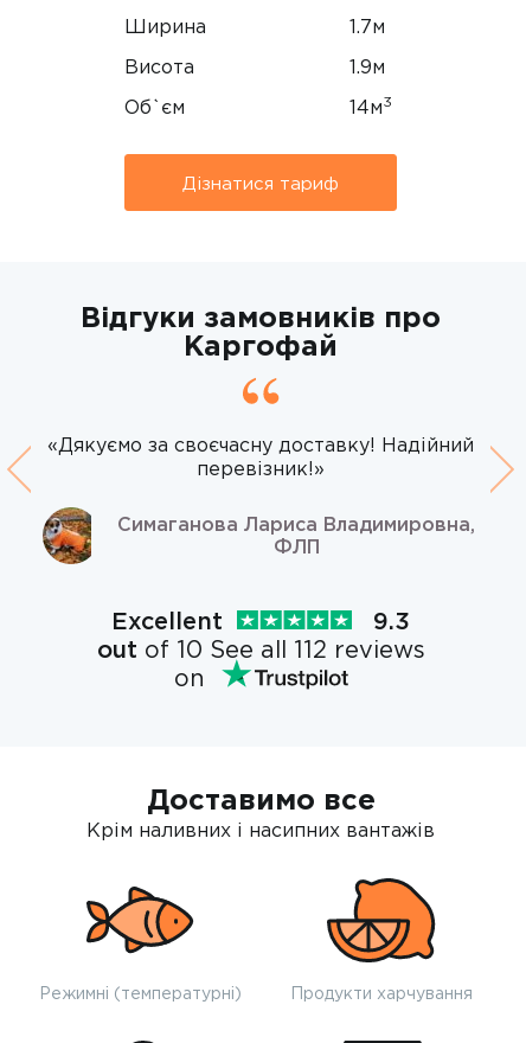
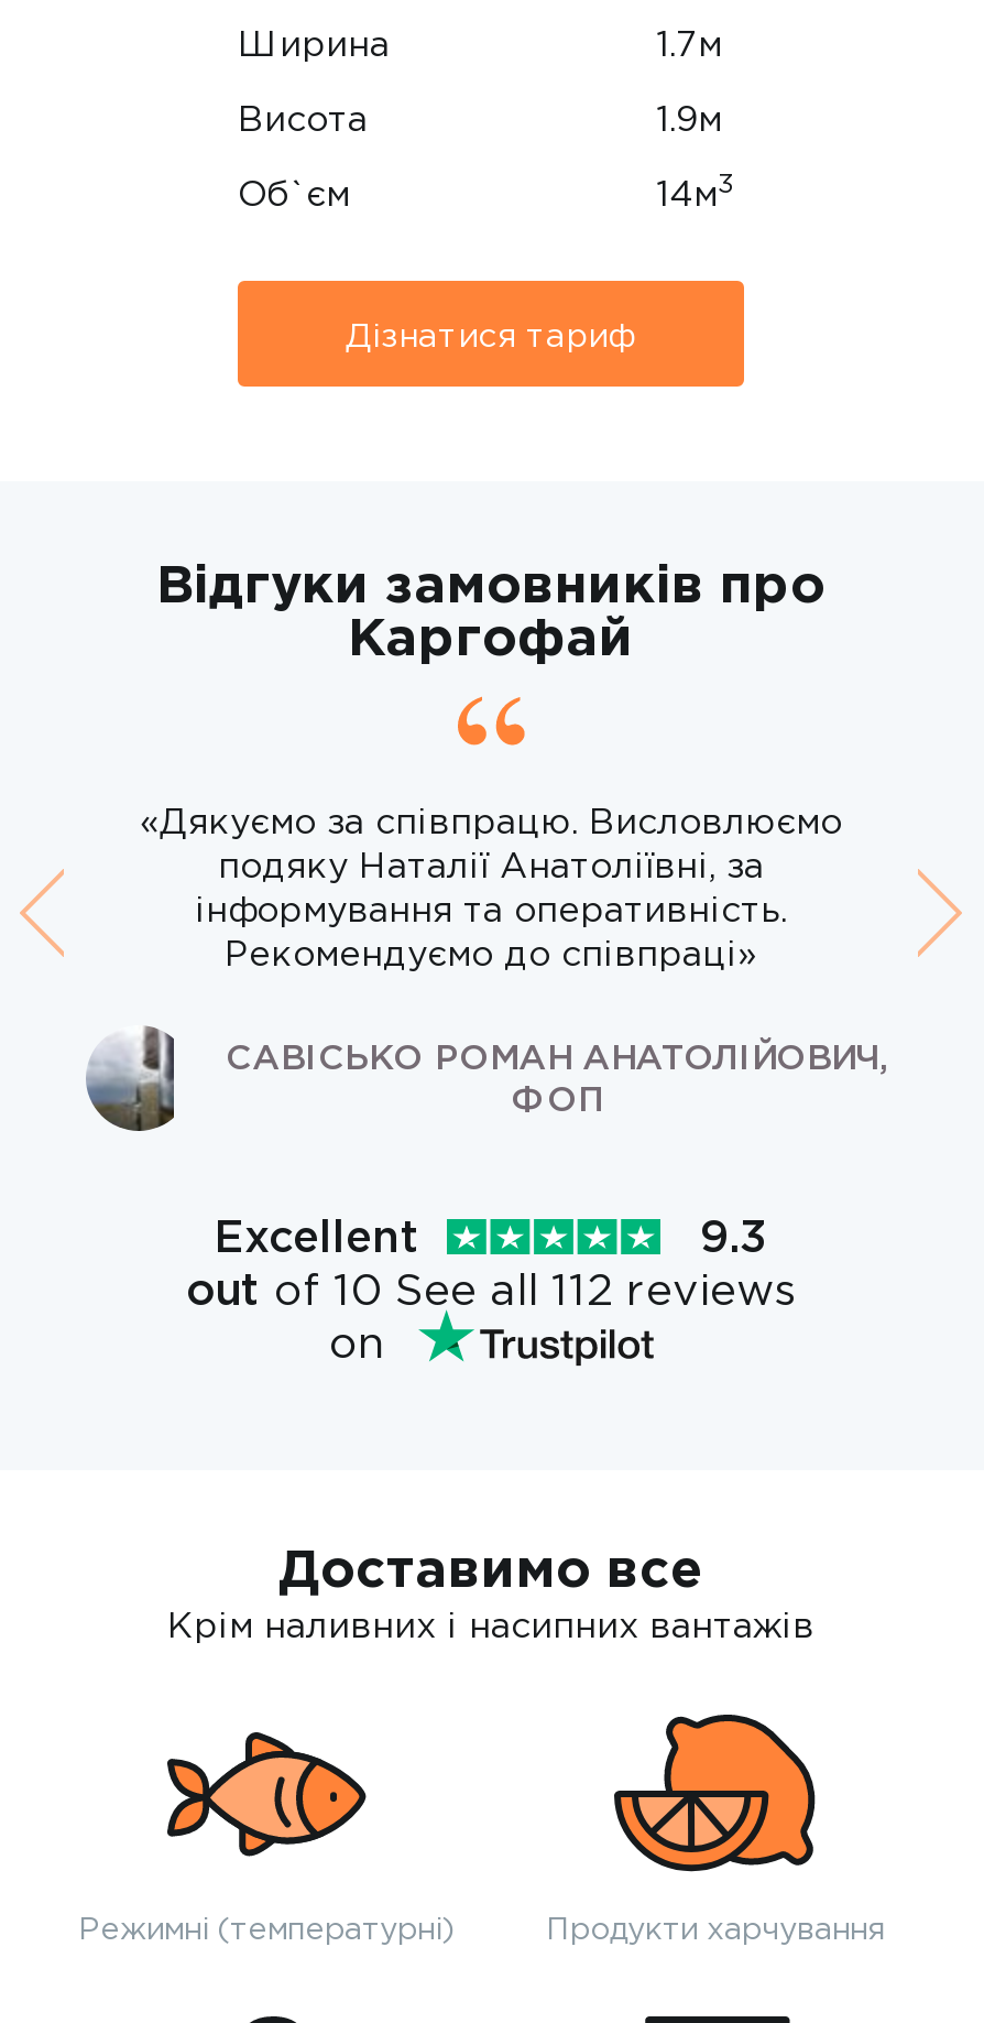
[47,433,474,478] «Дякуємо за своєчасну доставку! Надійний | перевізник!» -> [140,802,842,974] «Дякуємо за співпрацю. Висловлюємо | подяку Наталії Анатоліївні, за | інформування та оперативність. | Рекомендуємо до співпраці»
[41,506,475,565] [image] | Симаганова Лариса Владимировна, | ФЛП -> [86,1025,888,1133] [image] | САВІСЬКО РОМАН АНАТОЛІЙОВИЧ, | ФОП

